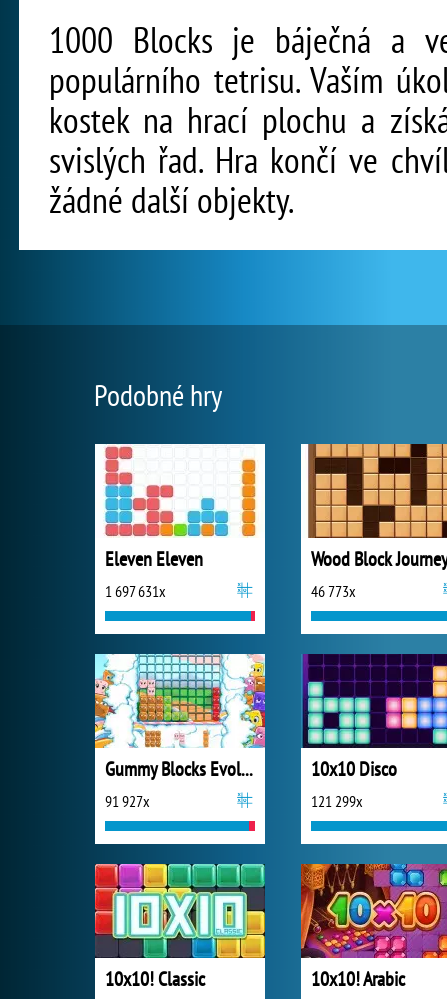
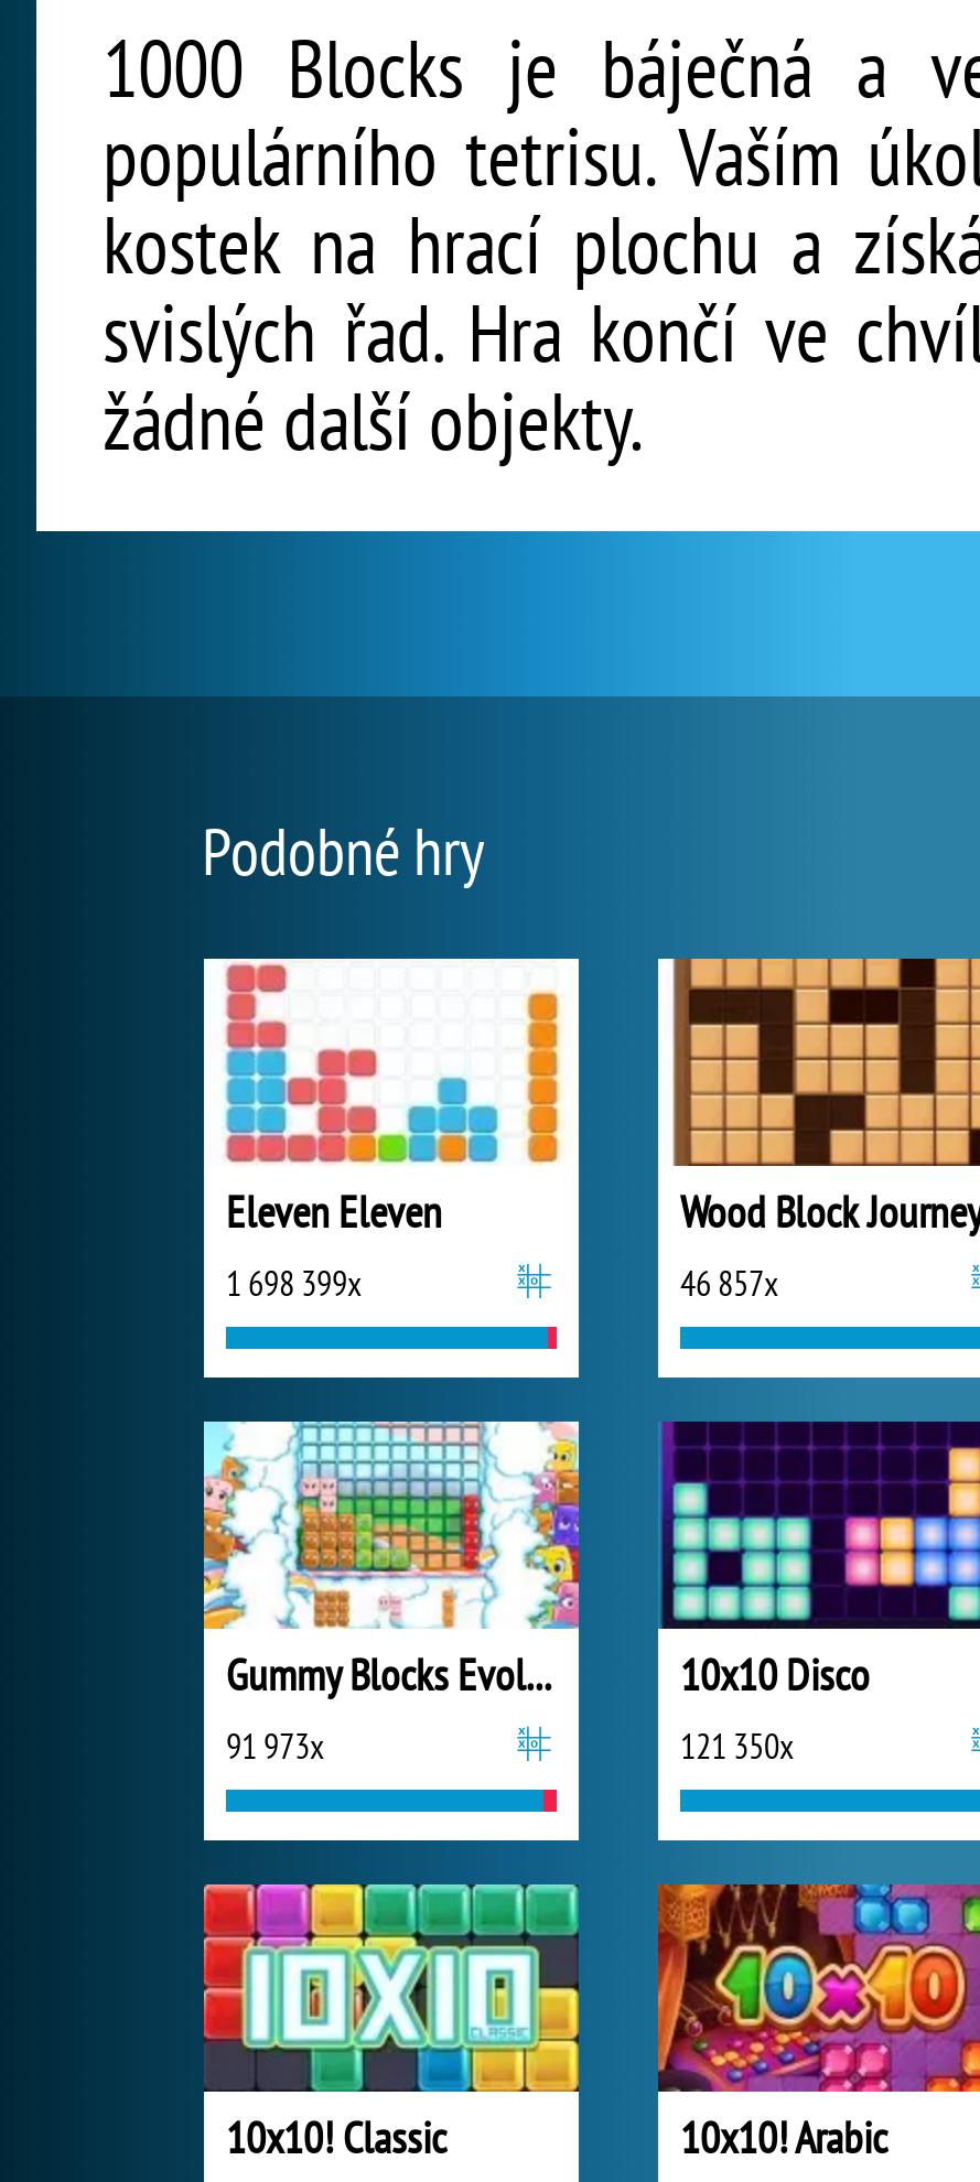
[105,581,166,601] 1 697 631x -> [226,1261,363,1305] 1 698 399x
[311,581,356,601] 46 773x -> [680,1261,779,1305] 46 857x
[105,791,150,811] 91 927x -> [226,1724,325,1768] 91 973x
[311,791,363,811] 121 299x -> [680,1724,795,1768] 121 350x

